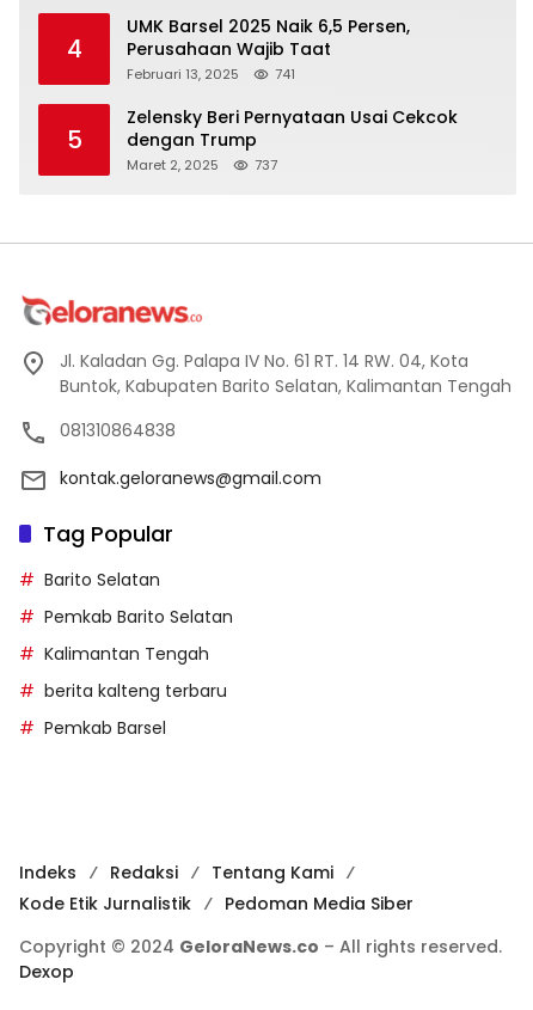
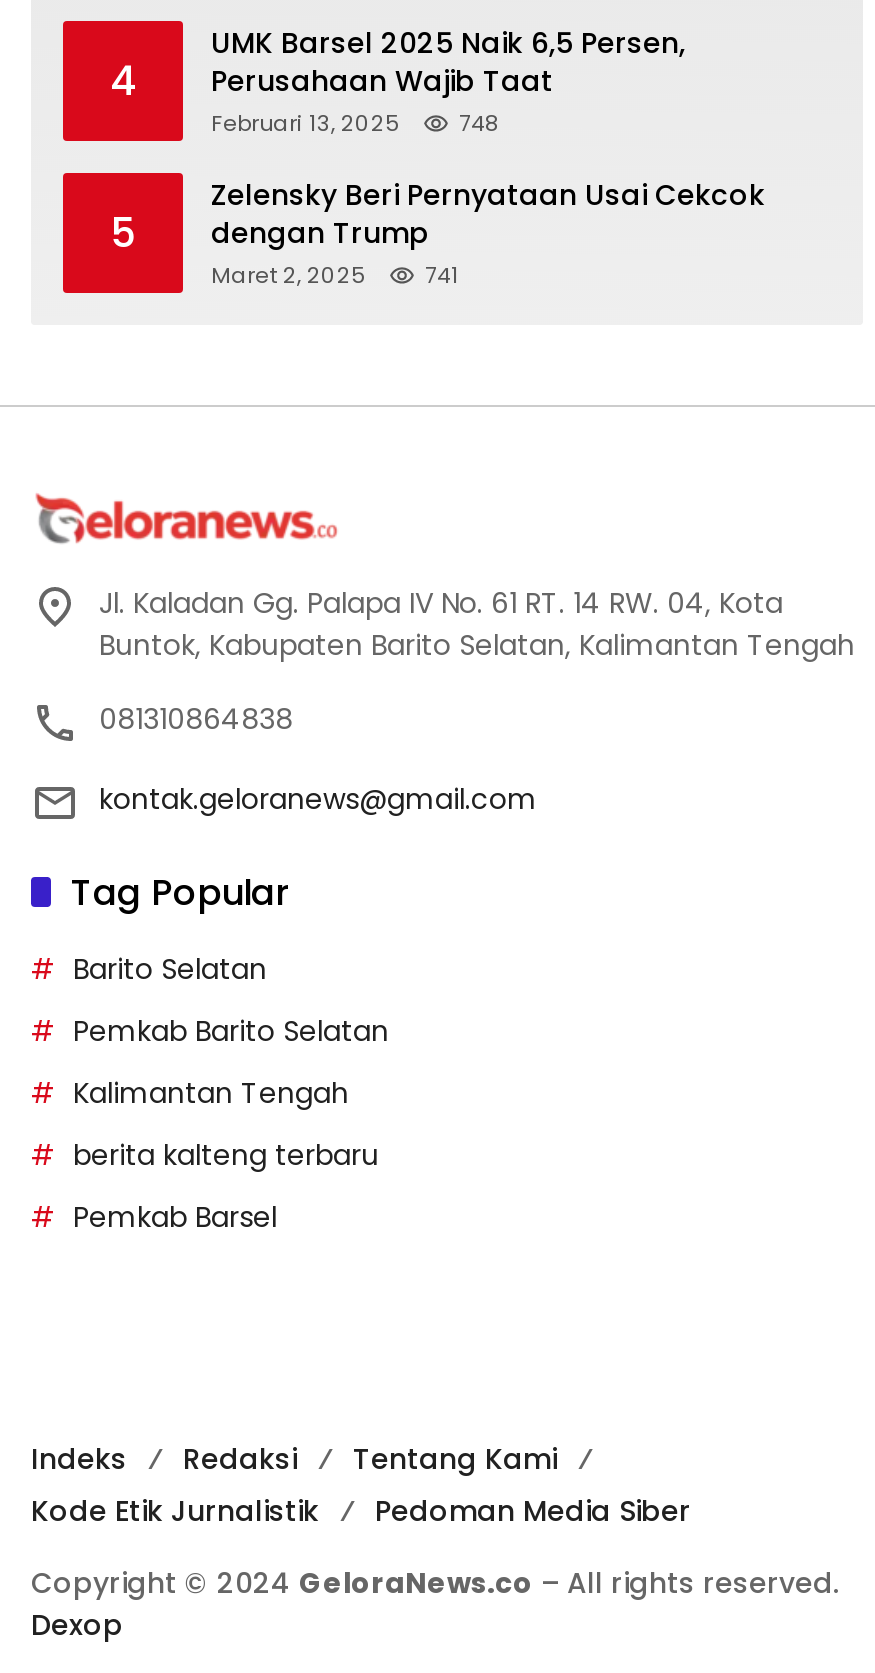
[127,65,295,84] Februari 13, 2025 741 -> [211,107,499,139] Februari 13, 2025 748
[127,156,277,175] Maret 2, 2025 737 -> [211,259,459,291] Maret 2, 2025 741

